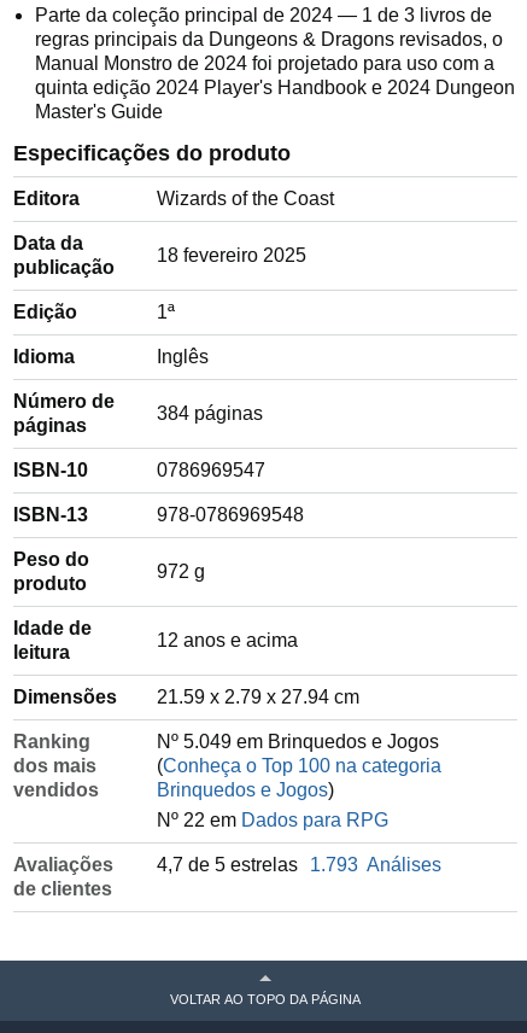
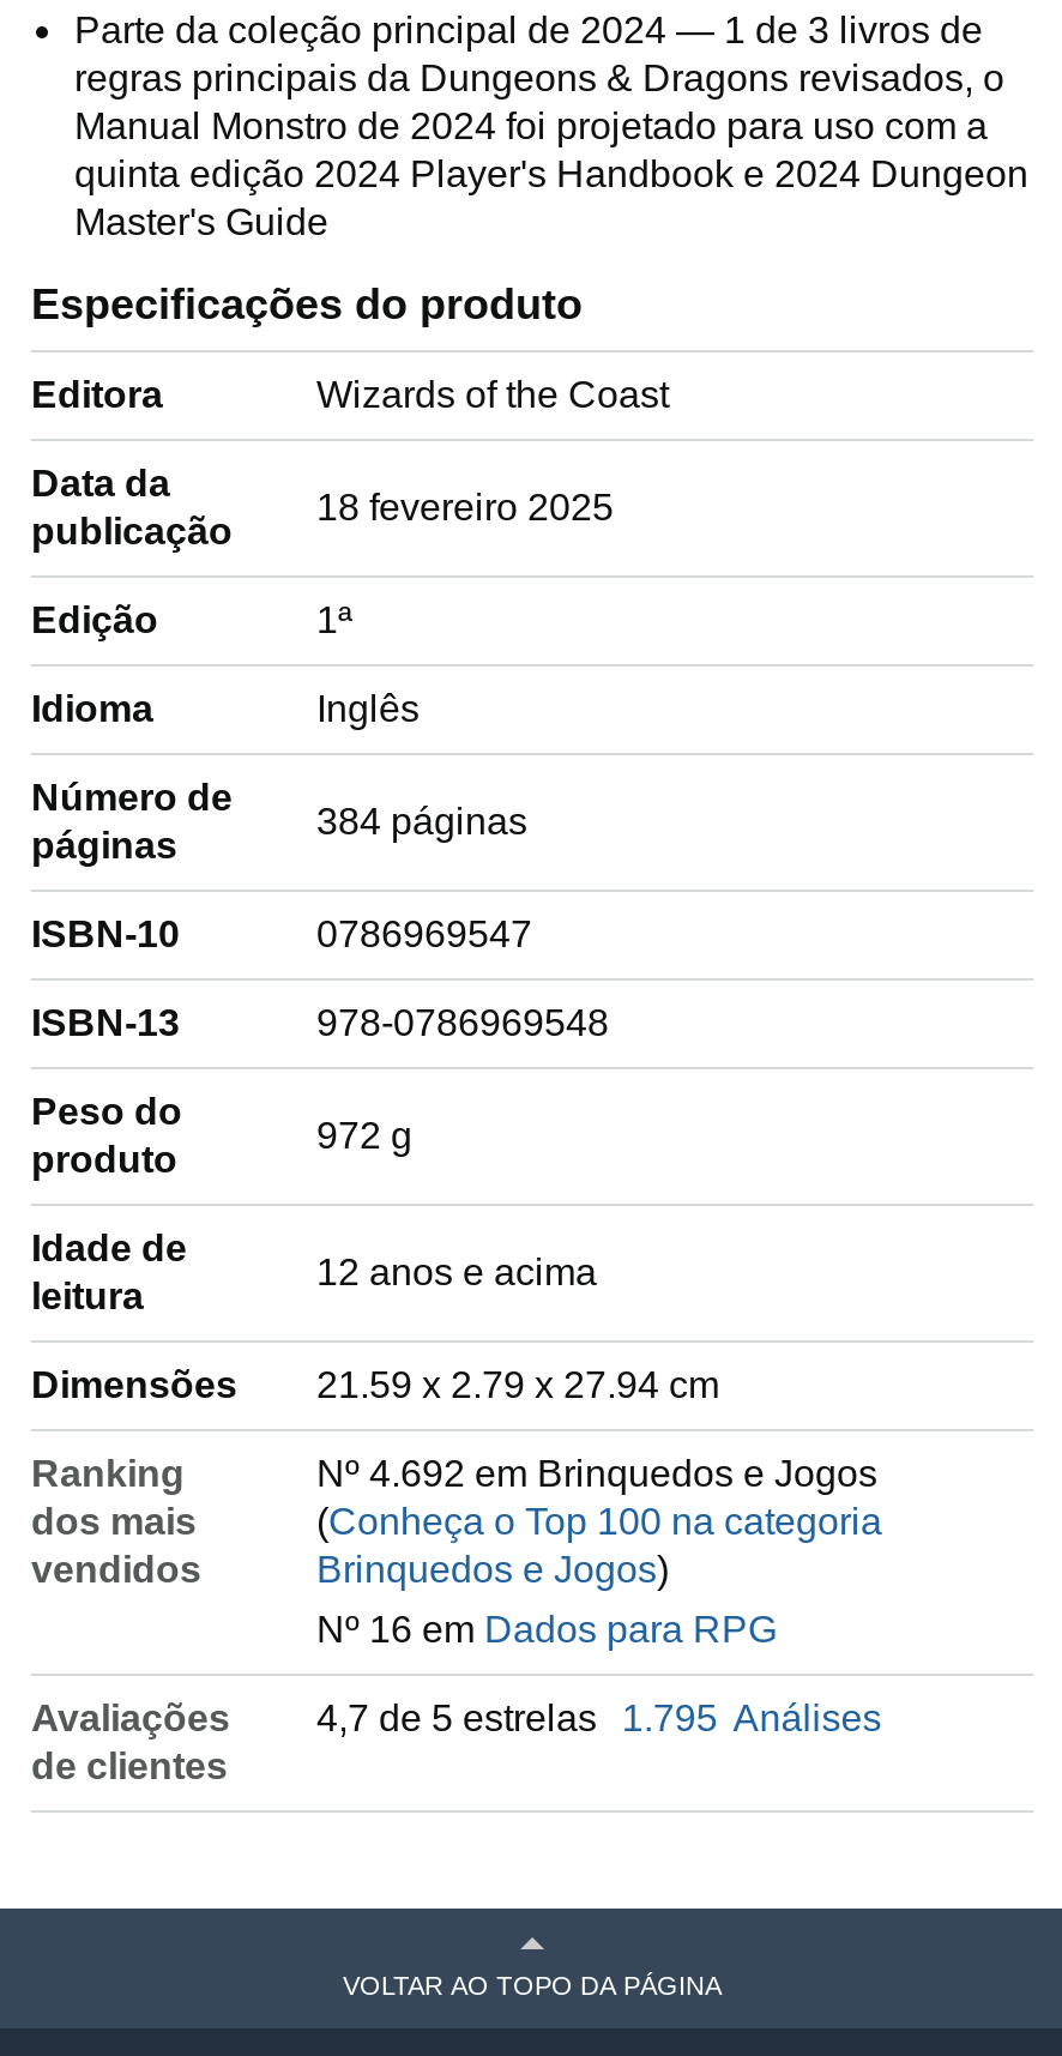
[157,731,439,751] Nº 5.049 em Brinquedos e Jogos -> [316,1452,877,1493] Nº 4.692 em Brinquedos e Jogos
[157,809,388,830] Nº 22 em Dados para RPG -> [316,1608,777,1649] Nº 16 em Dados para RPG
[157,854,441,874] 4,7 de 5 estrelas 1.793 Análises -> [316,1697,882,1737] 4,7 de 5 estrelas 1.795 Análises

